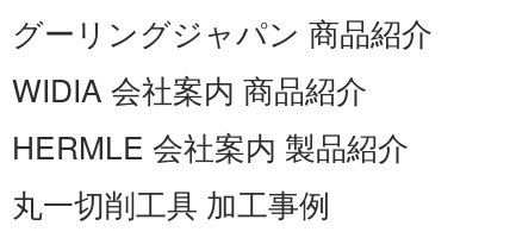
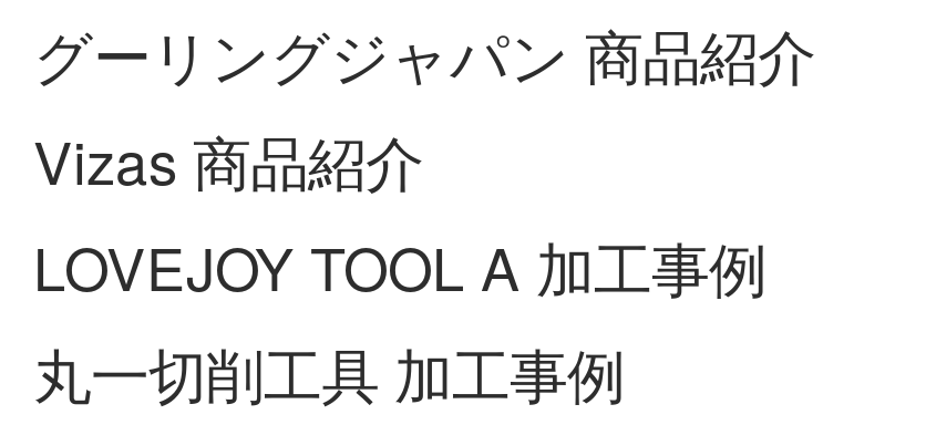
[12,66,409,167] WIDIA会社案内 商品紹介 | HERMLE会社案内 製品紹介 -> [33,118,766,306] Vizas商品紹介 | LOVEJOY TOOL A加工事例

